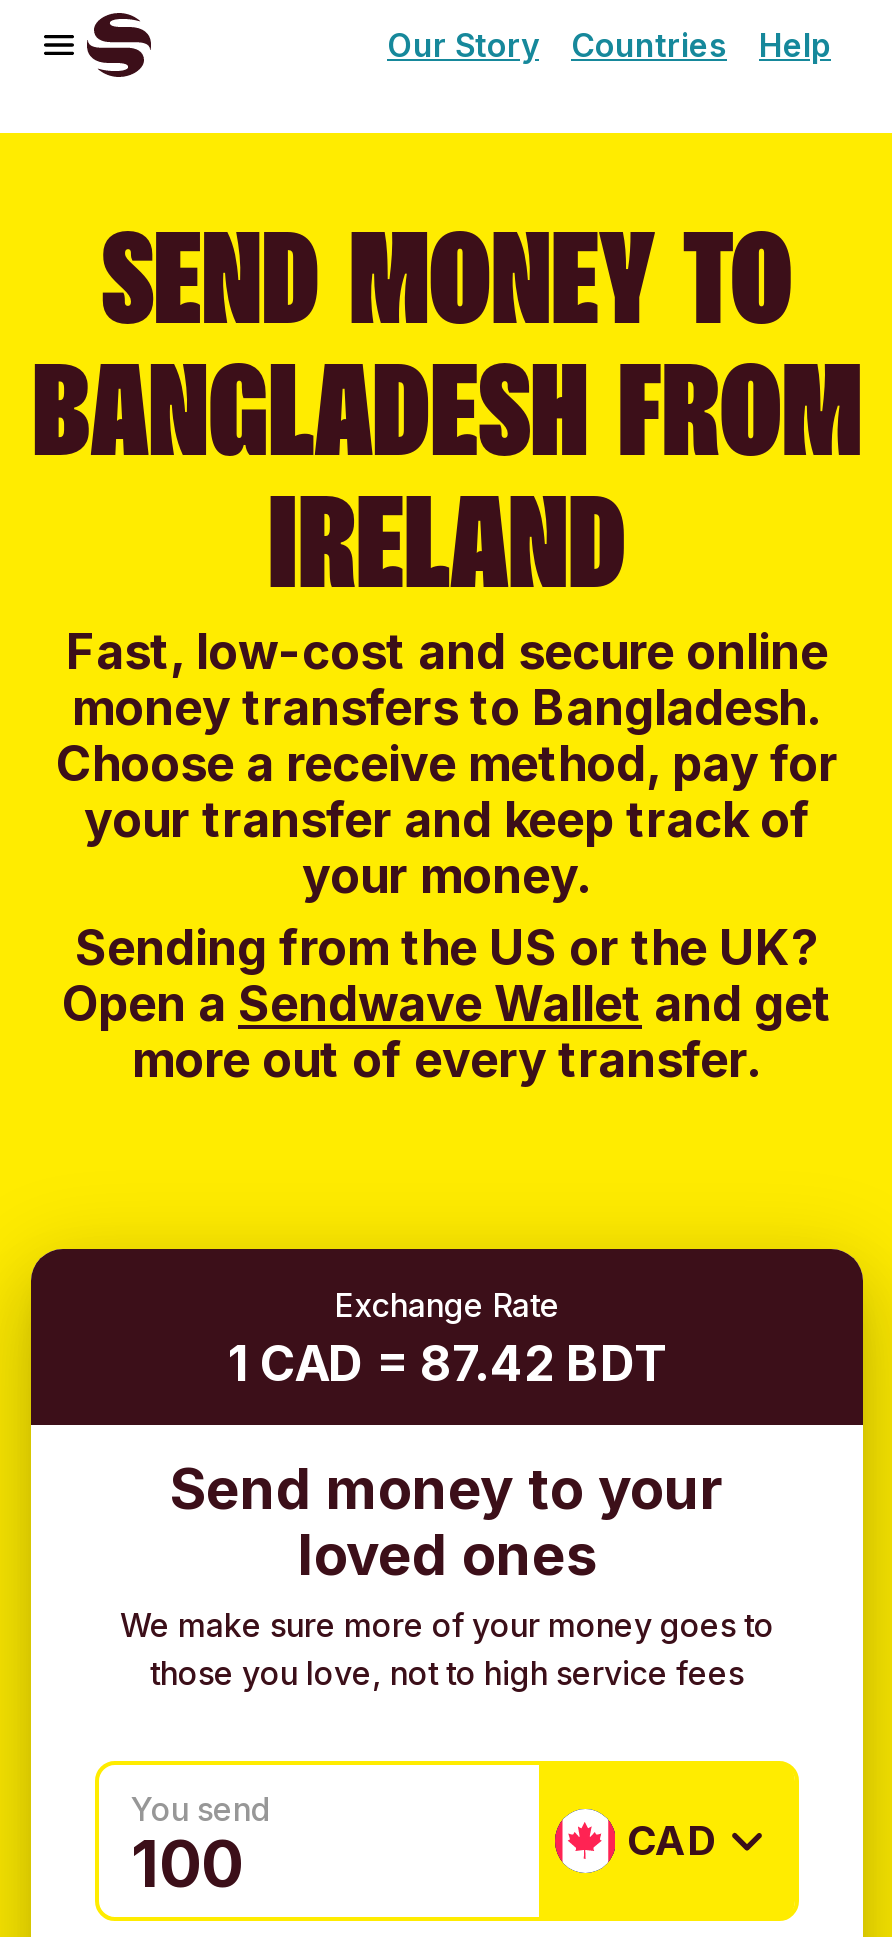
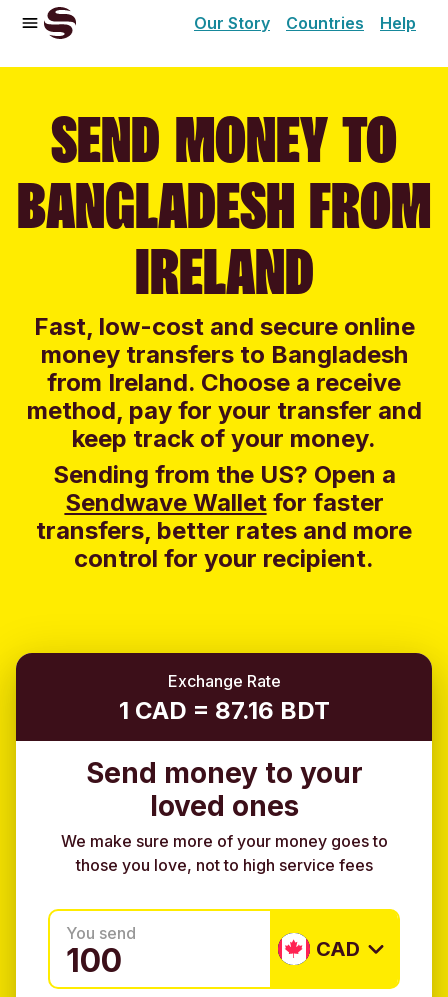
[56,679,838,1089] money transfers to Bangladesh. | Choose a receive method, pay for | your transfer and keep track of | your money. | Sending from the US or the UK? | Open a Sendwave Wallet and get | more out of every transfer. -> [26,340,421,573] money transfers to Bangladesh | from Ireland. Choose a receive | method, pay for your transfer and | keep track of your money. | Sending from the US? Open a | Sendwave Wallet for faster | transfers, better rates and more | control for your recipient.
[228,1335,666,1393] 1 CAD = 87.42 BDT -> [118,696,329,725] 1 CAD = 87.16 BDT

